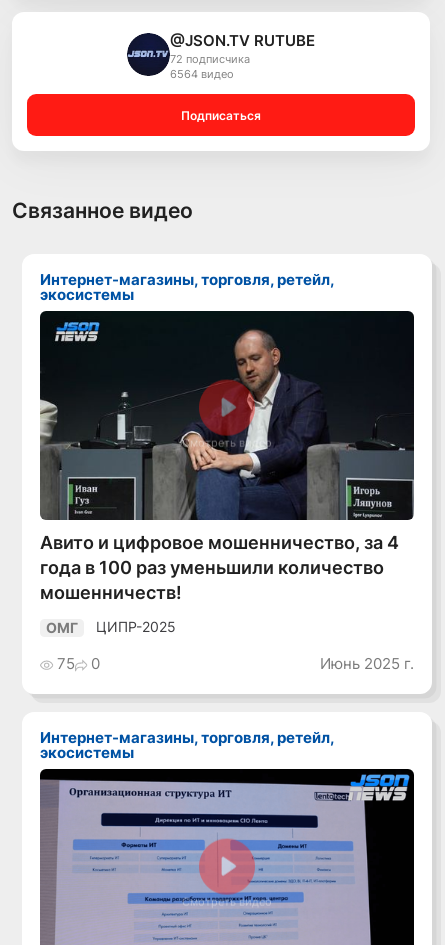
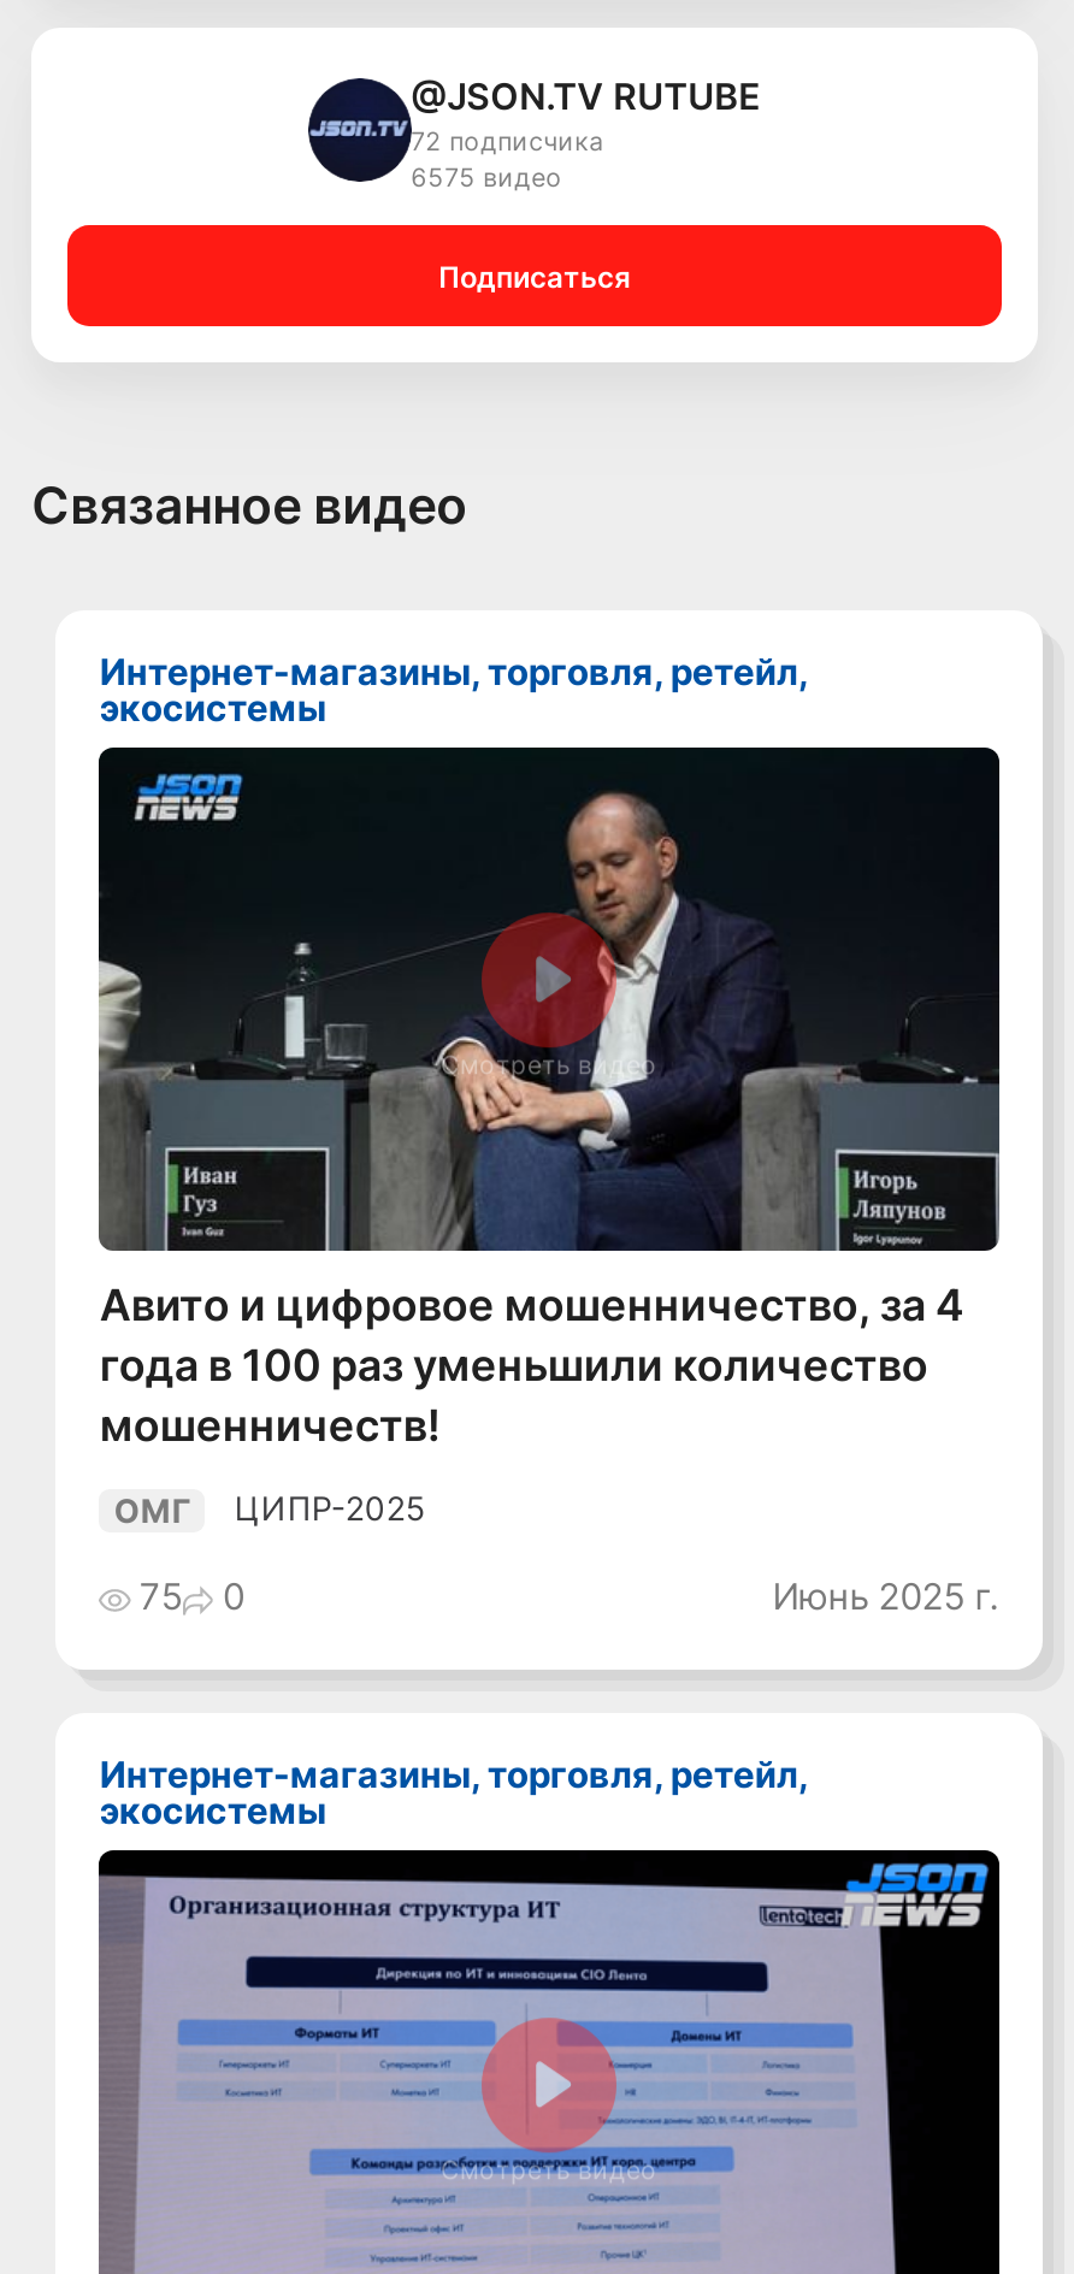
[170,68,234,81] 6564 видео -> [411,163,563,194] 6575 видео

